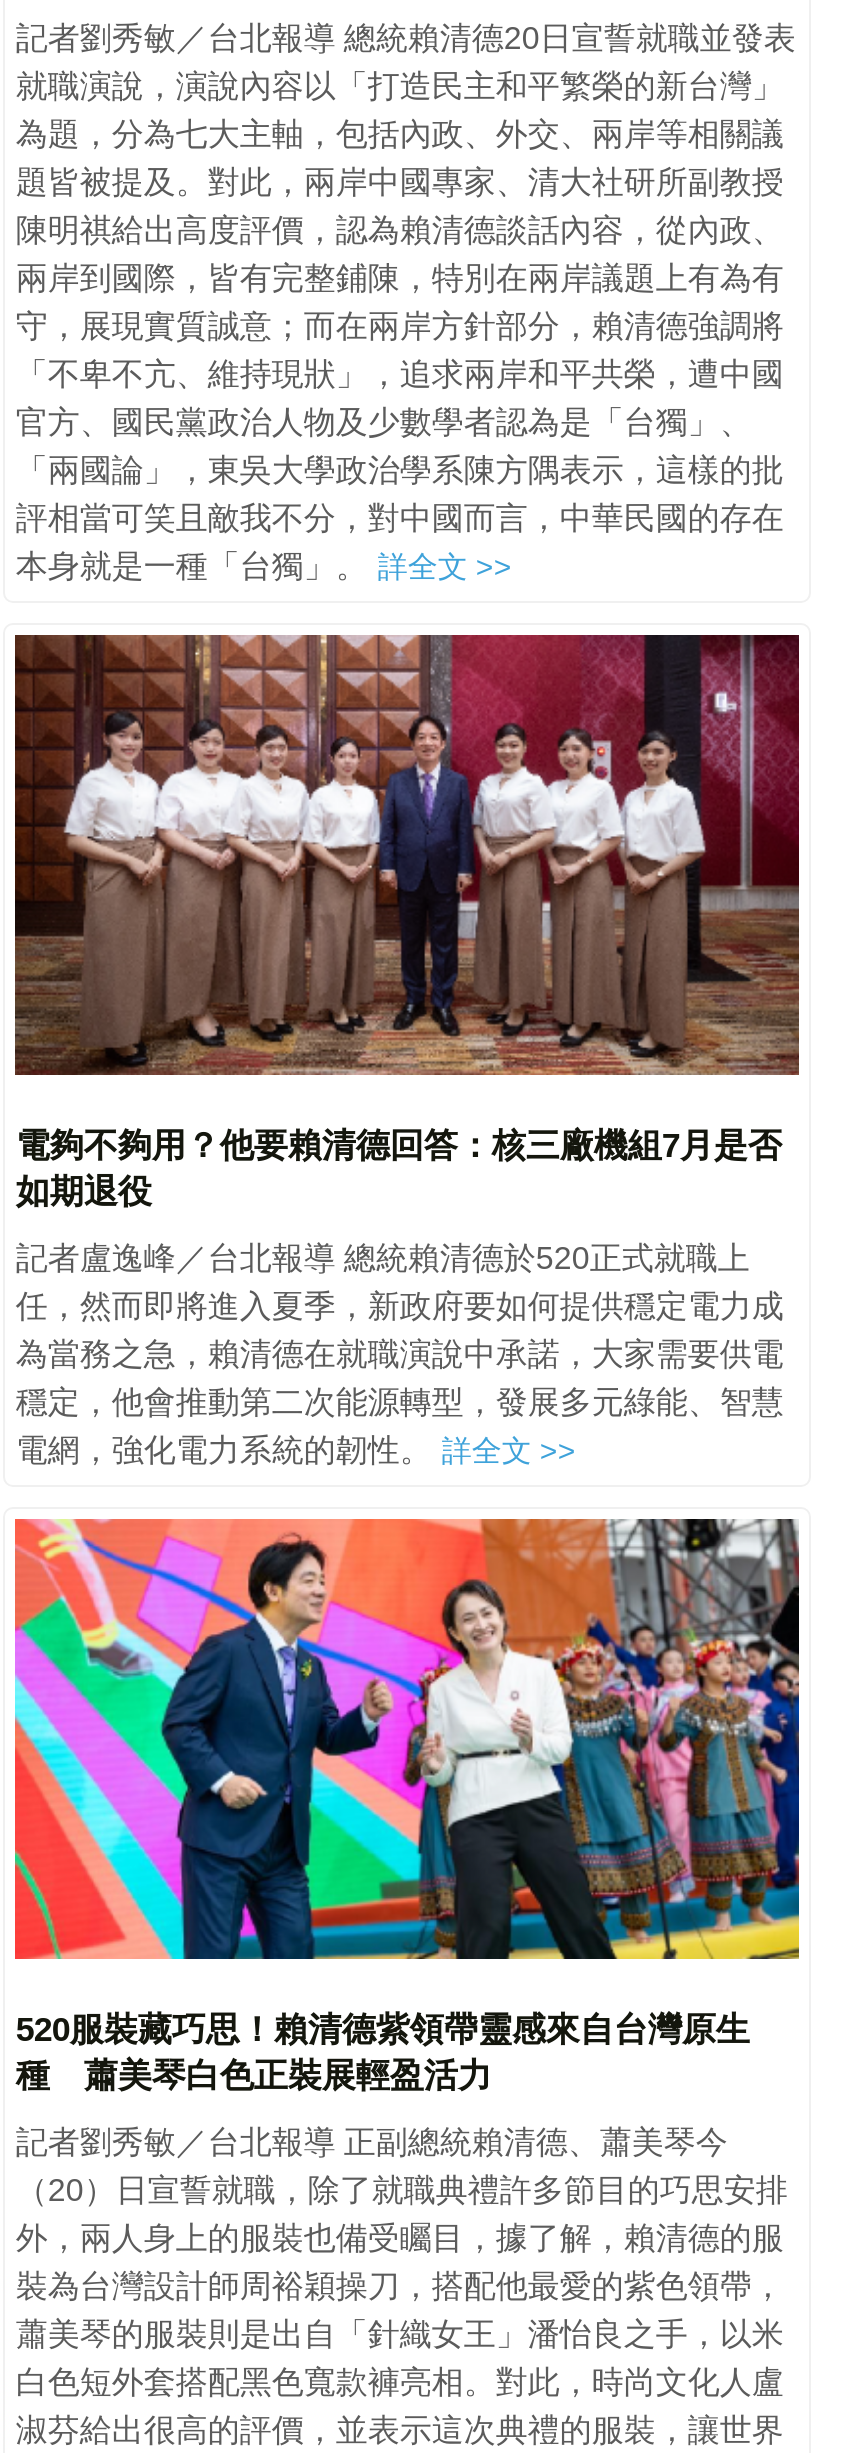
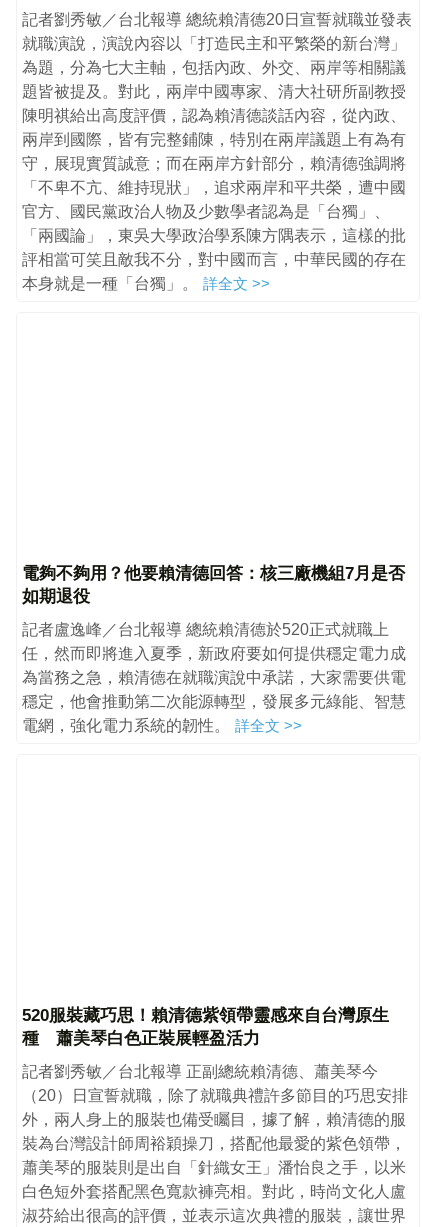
[13,633,801,1077] [image] -> none
[13,1517,801,1961] [image] -> none

